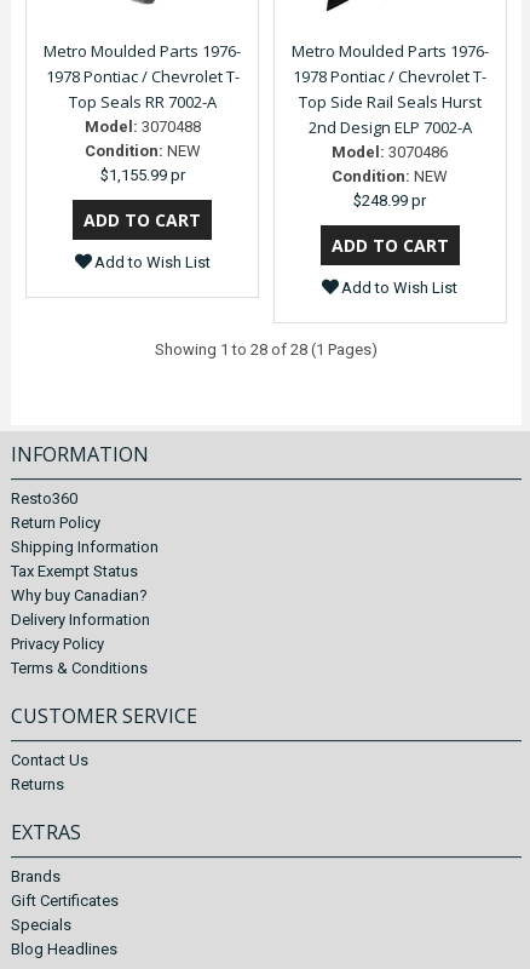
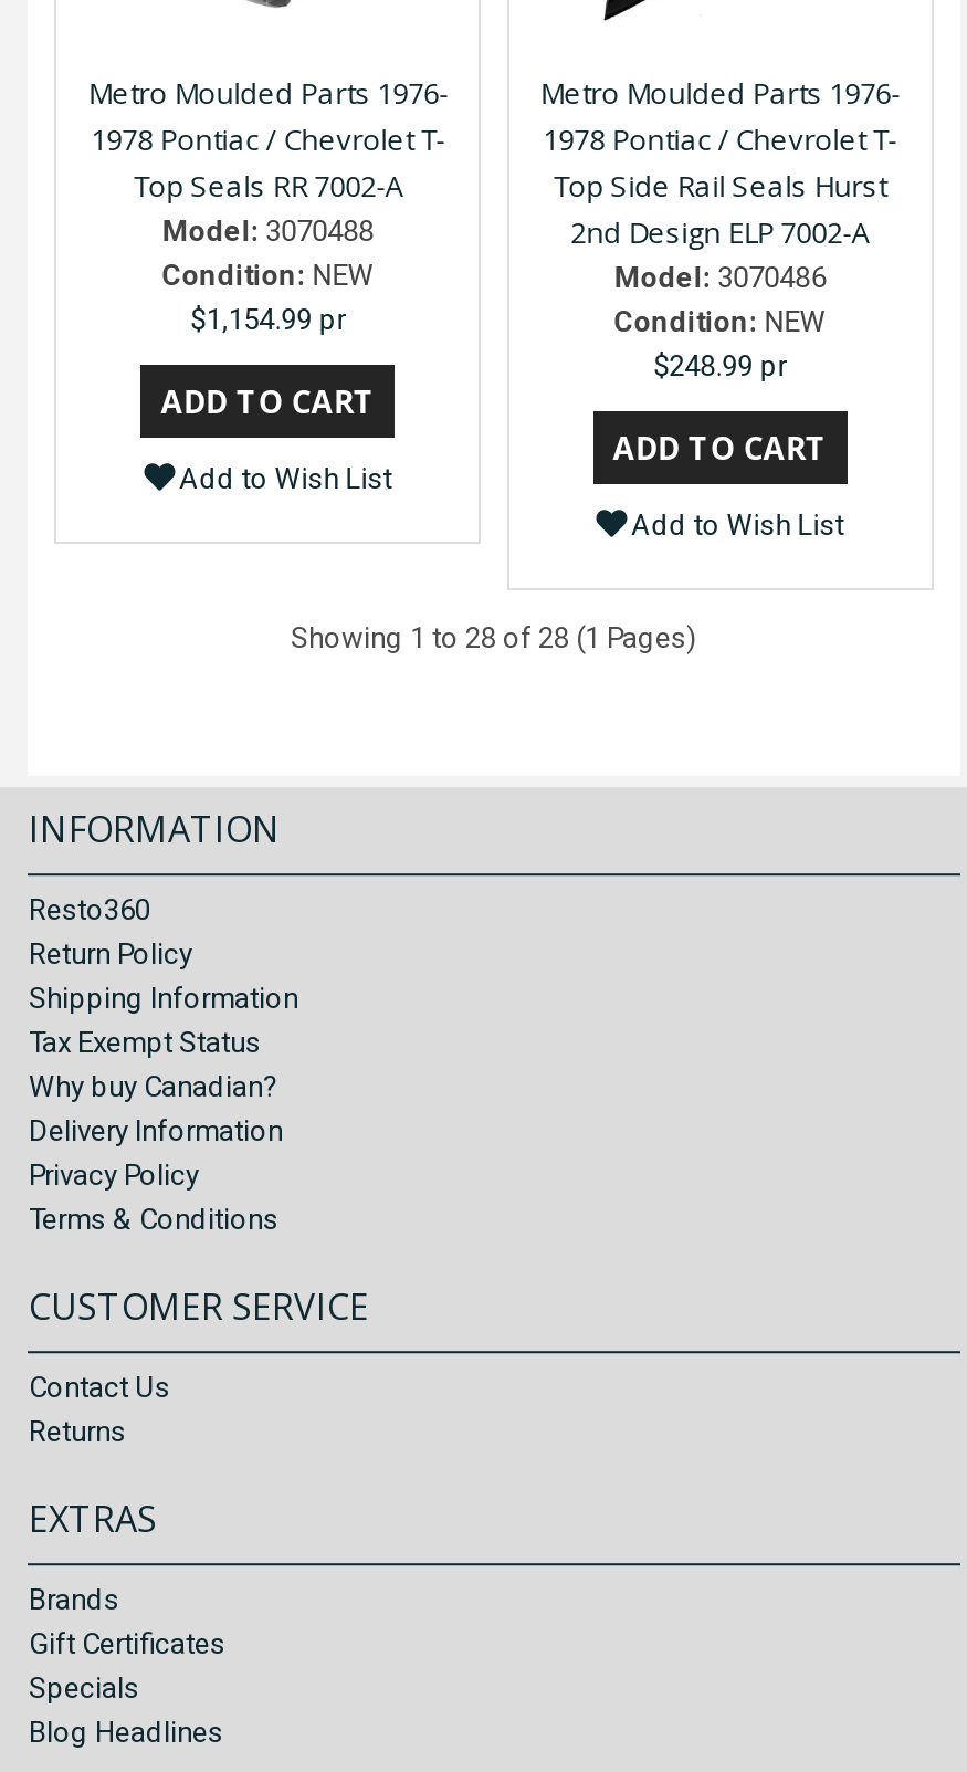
[100,166,185,184] $1,155.99 pr -> [191,303,345,336] $1,154.99 pr

